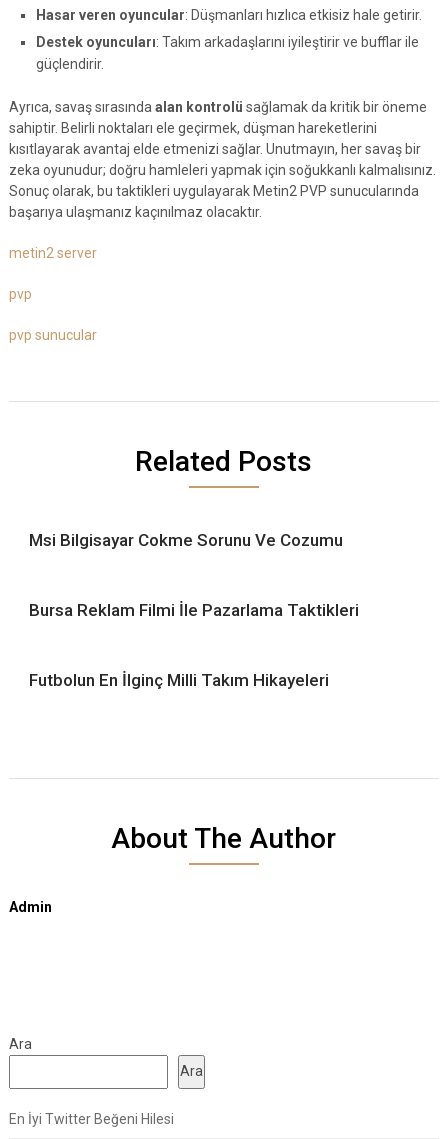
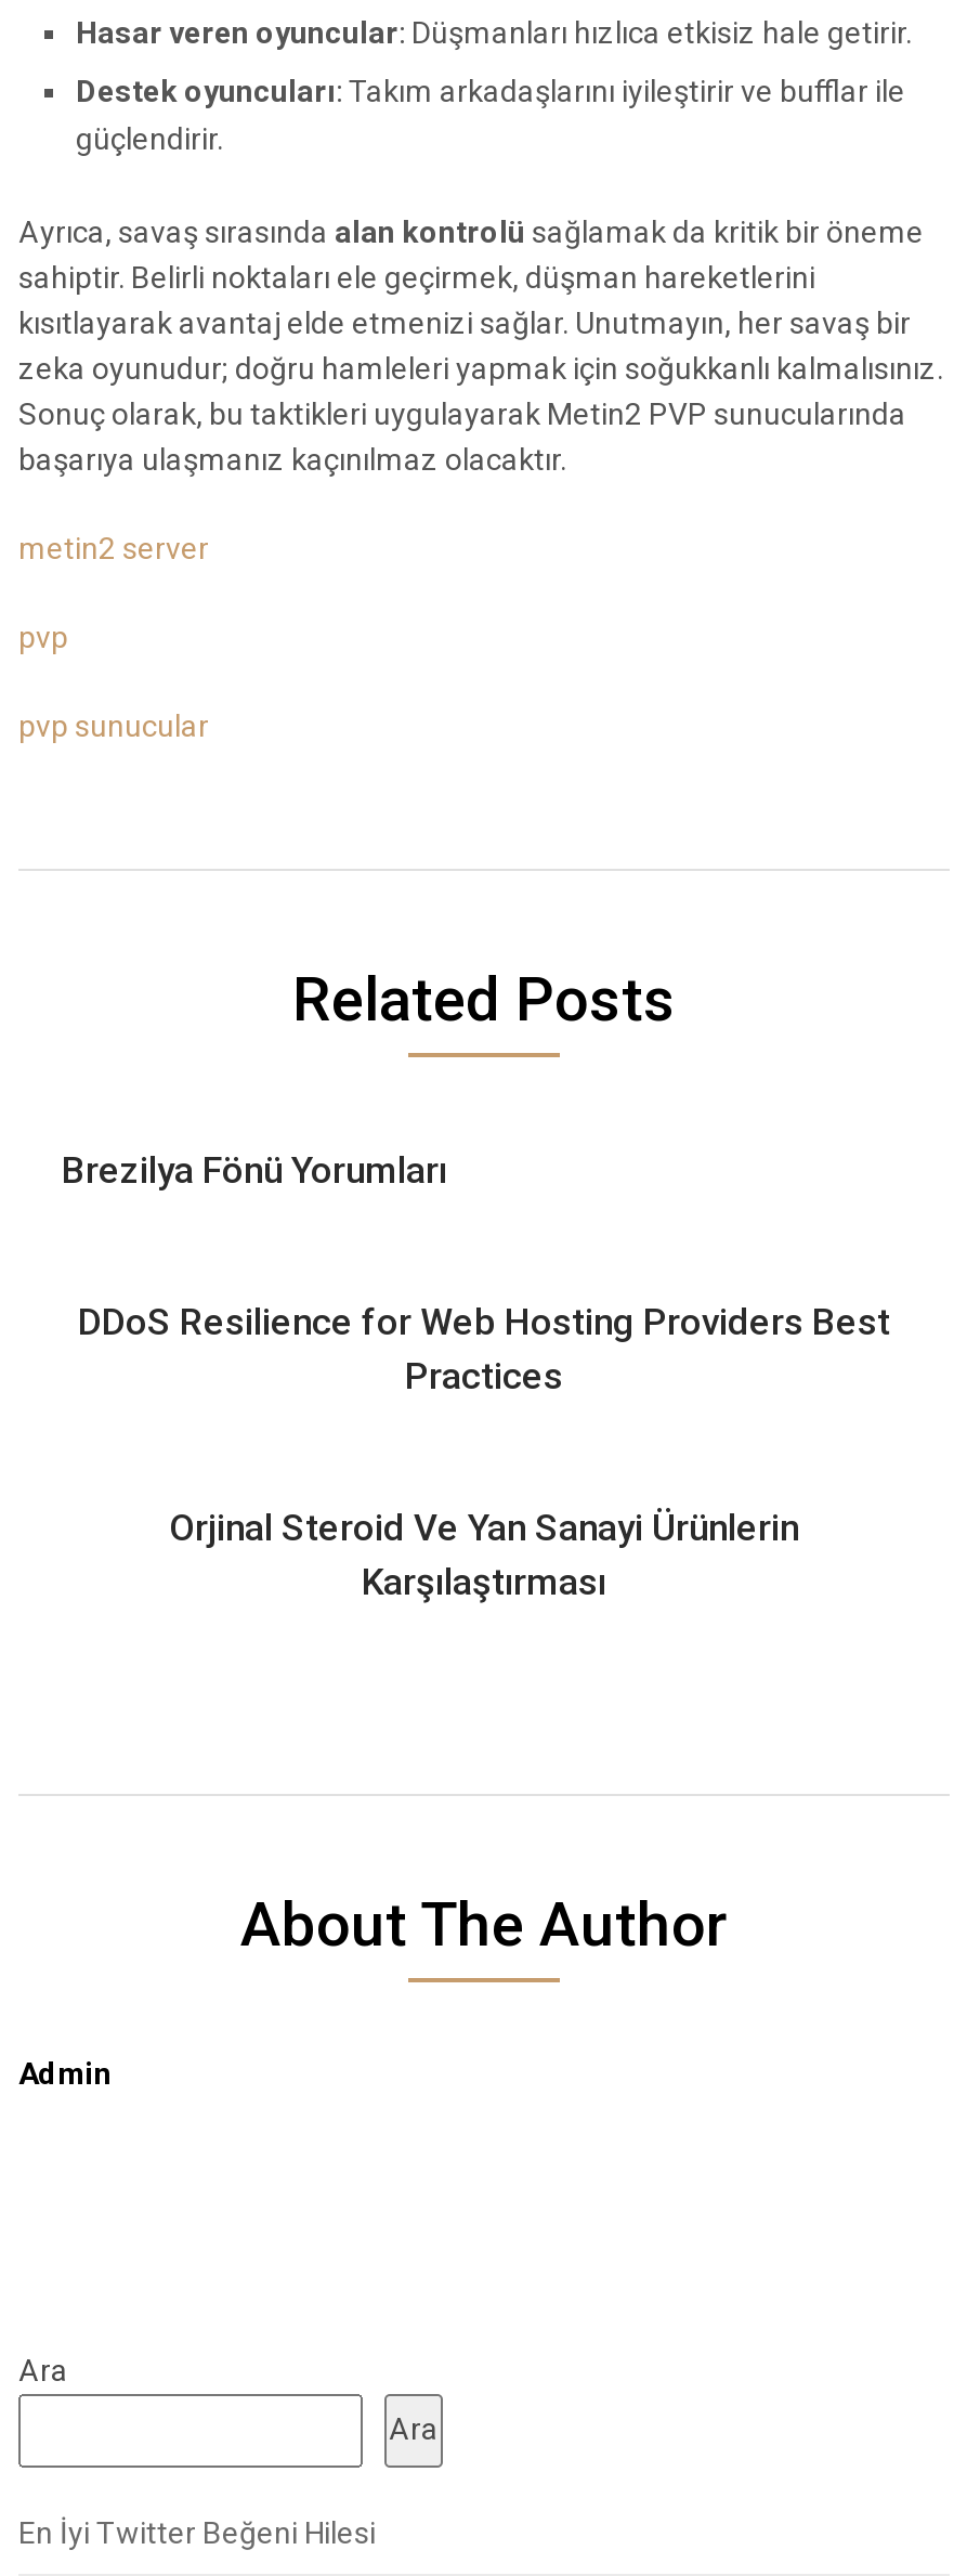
[29,530,343,550] Msi Bilgisayar Cokme Sorunu Ve Cozumu -> [62,1148,447,1192] Brezilya Fönü Yorumları
[29,600,359,620] Bursa Reklam Filmi İle Pazarlama Taktikleri -> [78,1300,890,1397] DDoS Resilience for Web Hosting Providers Best | Practices
[29,670,329,690] Futbolun En İlginç Milli Takım Hikayeleri -> [169,1506,799,1603] Orjinal Steroid Ve Yan Sanayi Ürünlerin | Karşılaştırması

